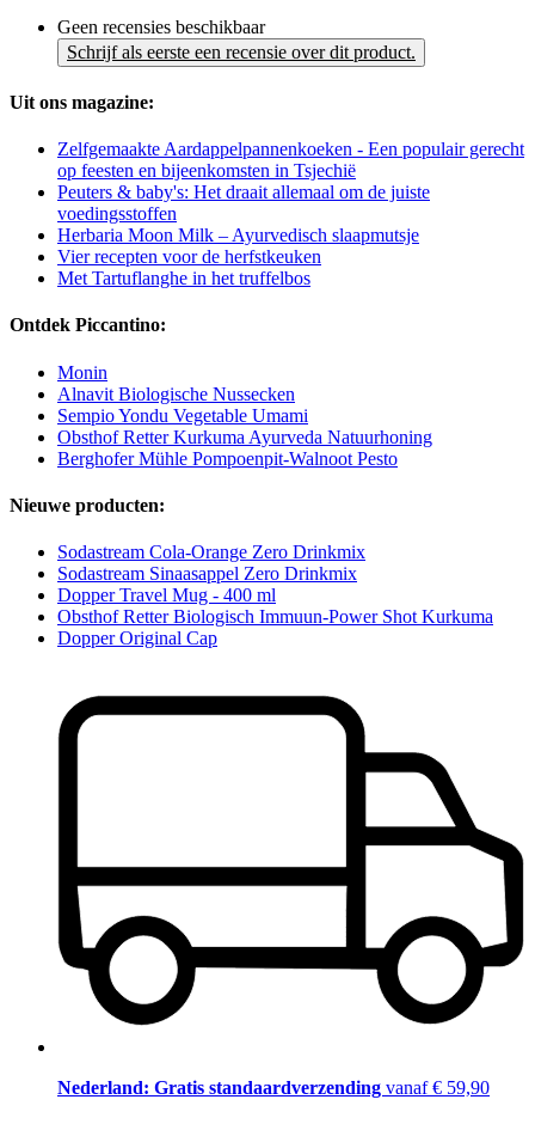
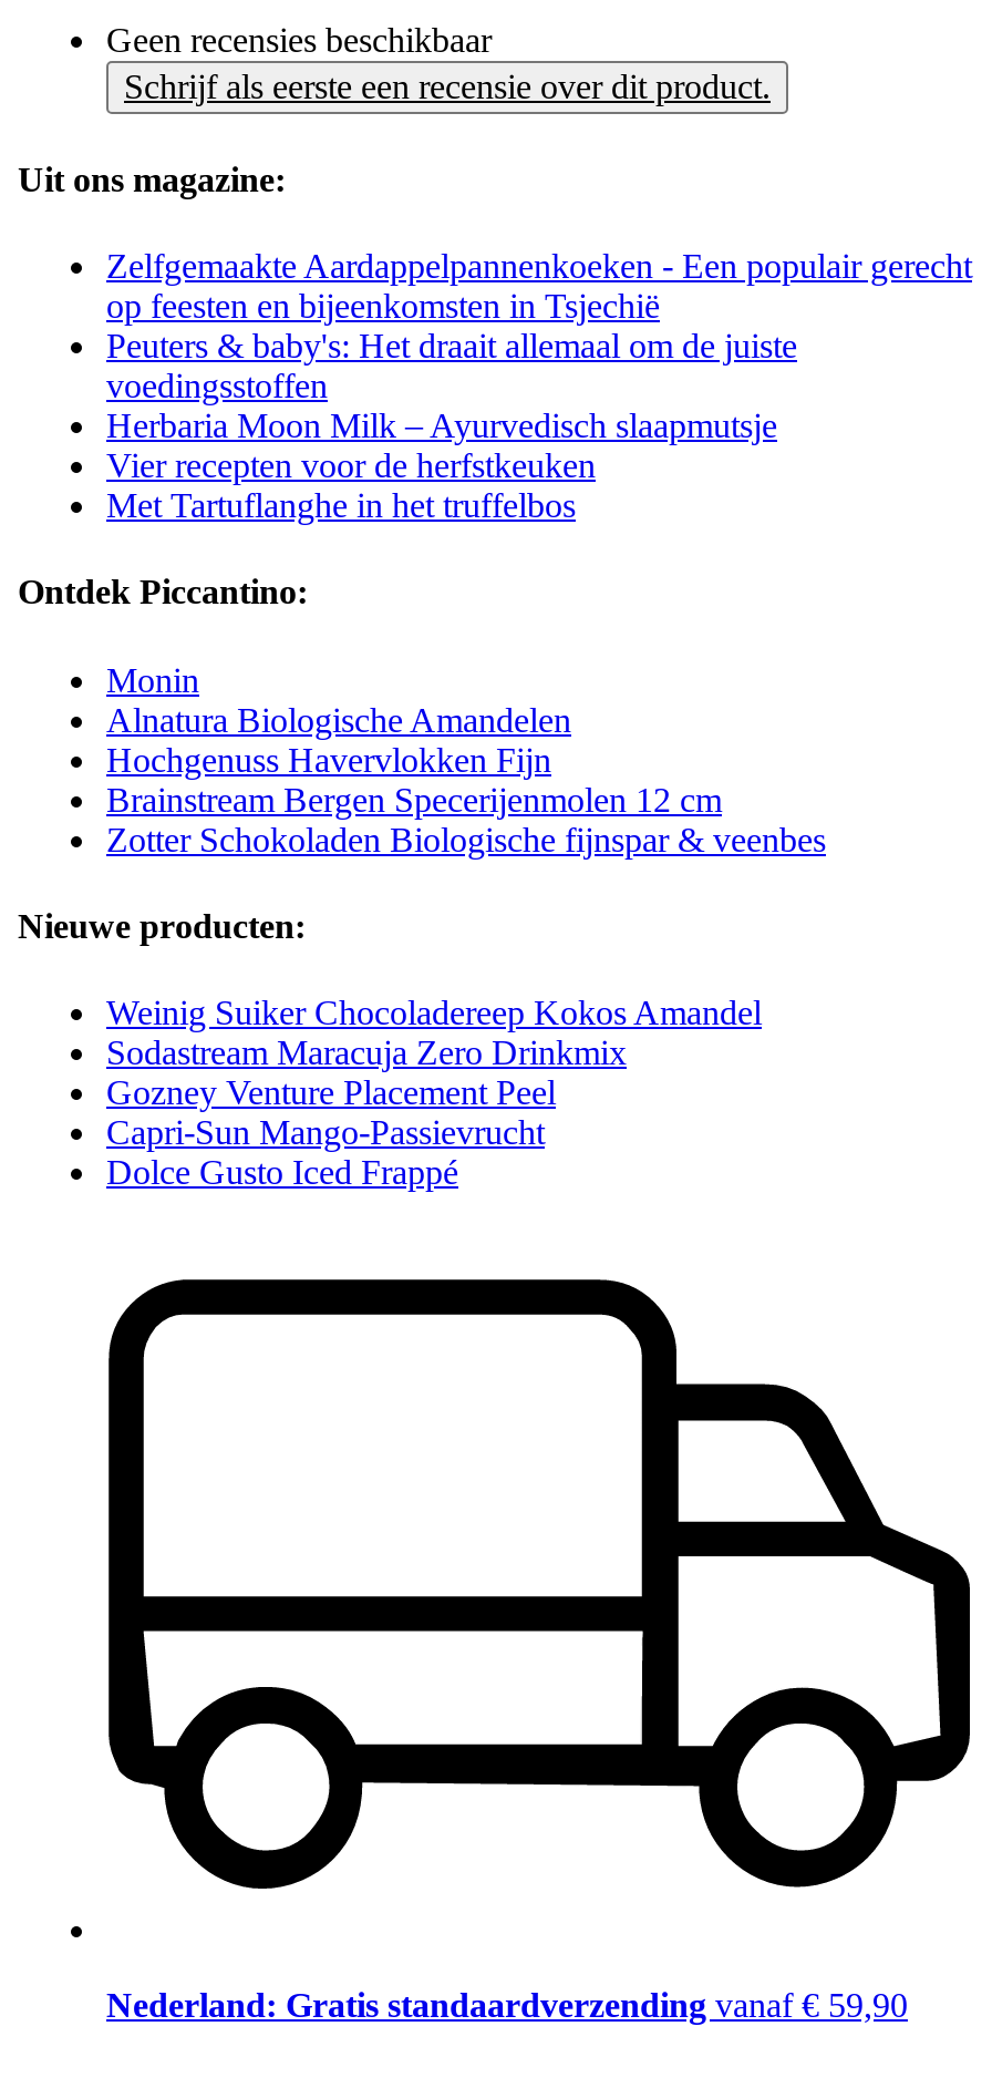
[57,383,432,468] Alnavit Biologische Nussecken | Sempio Yondu Vegetable Umami | Obsthof Retter Kurkuma Ayurveda Natuurhoning | Berghofer Mühle Pompoenpit-Walnoot Pesto -> [106,701,826,858] Alnatura Biologische Amandelen | Hochgenuss Havervlokken Fijn | Brainstream Bergen Specerijenmolen 12 cm | Zotter Schokoladen Biologische fijnspar & veenbes
[57,542,493,648] Sodastream Cola-Orange Zero Drinkmix | Sodastream Sinaasappel Zero Drinkmix | Dopper Travel Mug - 400 ml | Obsthof Retter Biologisch Immuun-Power Shot Kurkuma | Dopper Original Cap -> [106,994,762,1191] Weinig Suiker Chocoladereep Kokos Amandel | Sodastream Maracuja Zero Drinkmix | Gozney Venture Placement Peel | Capri-Sun Mango-Passievrucht | Dolce Gusto Iced Frappé

